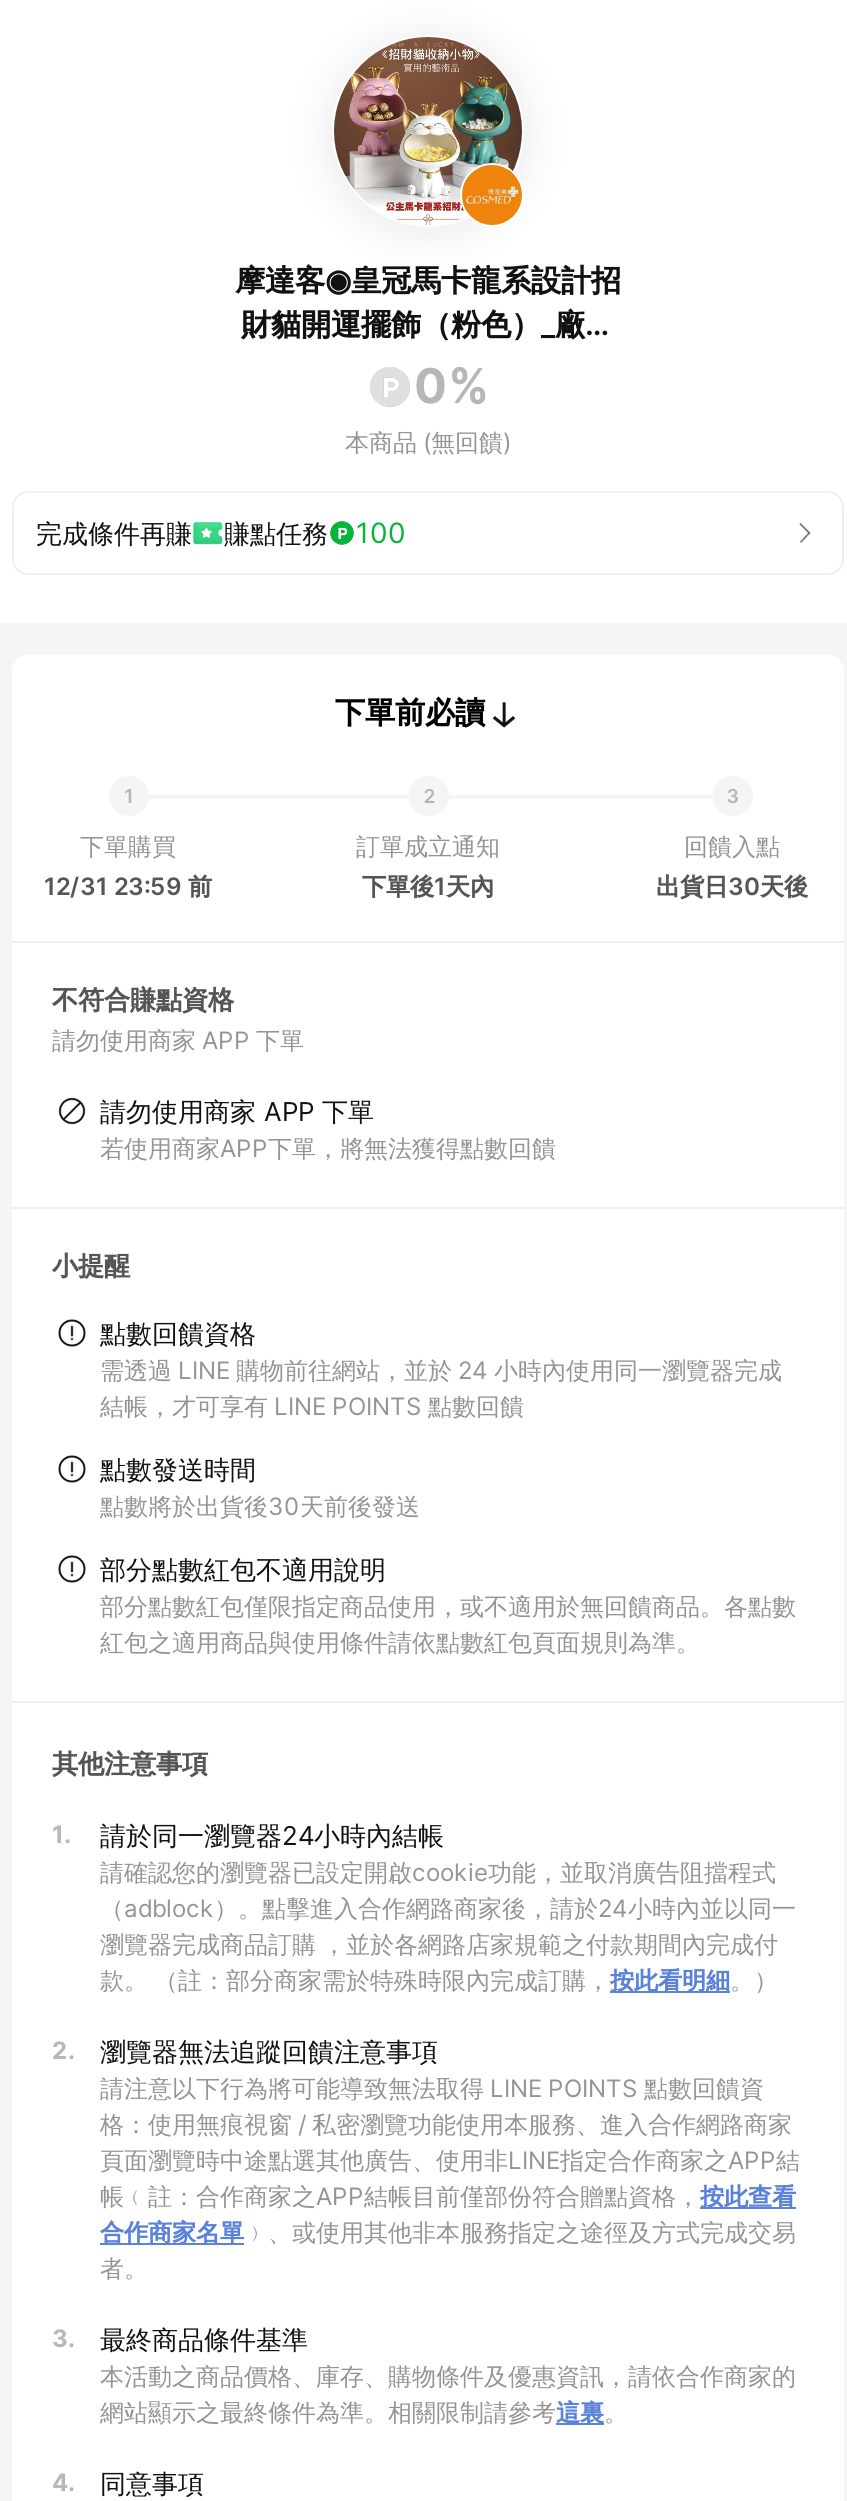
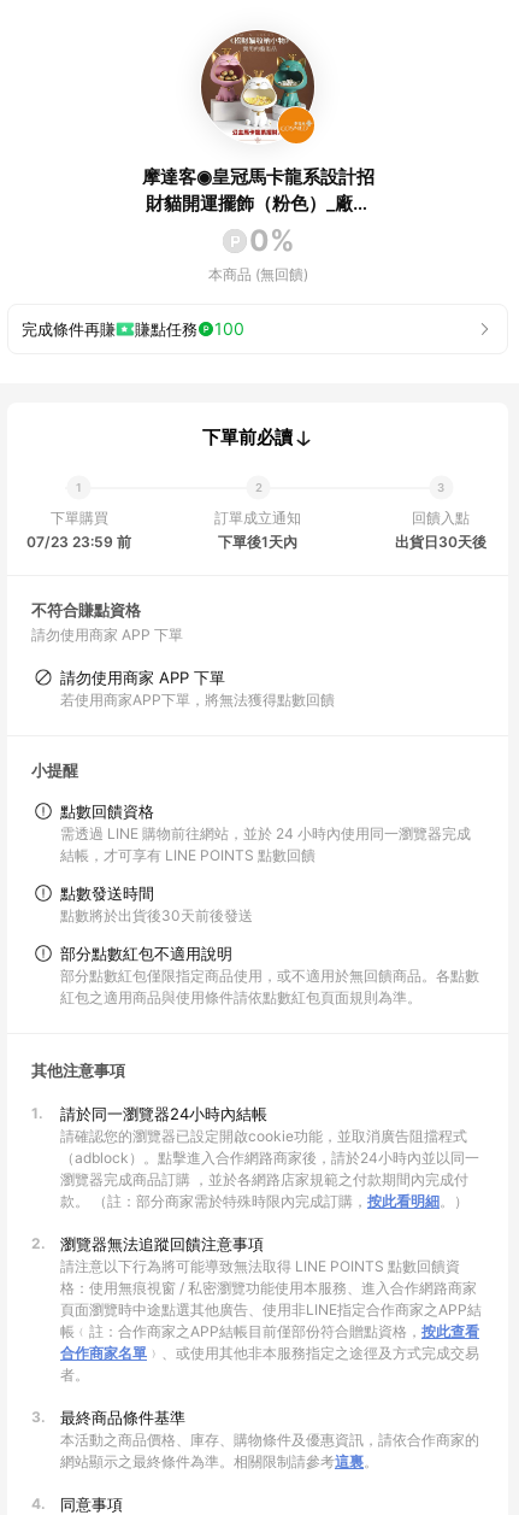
[44,871,212,901] 12/31 23:59 前 -> [26,533,131,551] 07/23 23:59 前

